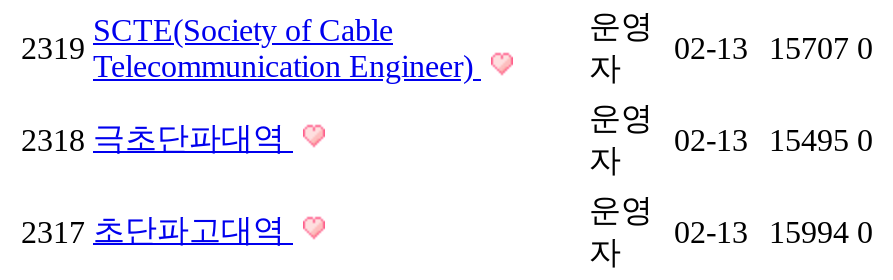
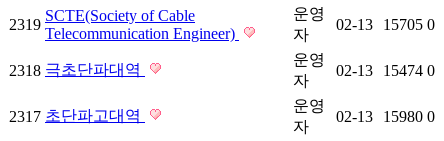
[674,31,873,65] 02-13 15707 0 -> [335,16,435,33] 02-13 15705 0
[674,123,873,157] 02-13 15495 0 -> [335,62,435,79] 02-13 15474 0
[674,215,873,249] 02-13 15994 0 -> [335,108,435,125] 02-13 15980 0

